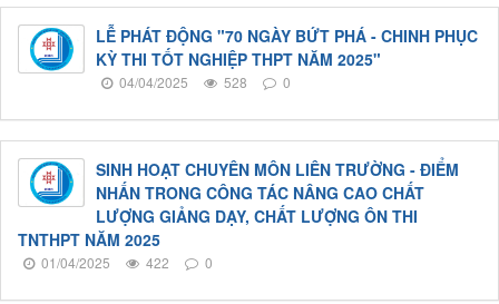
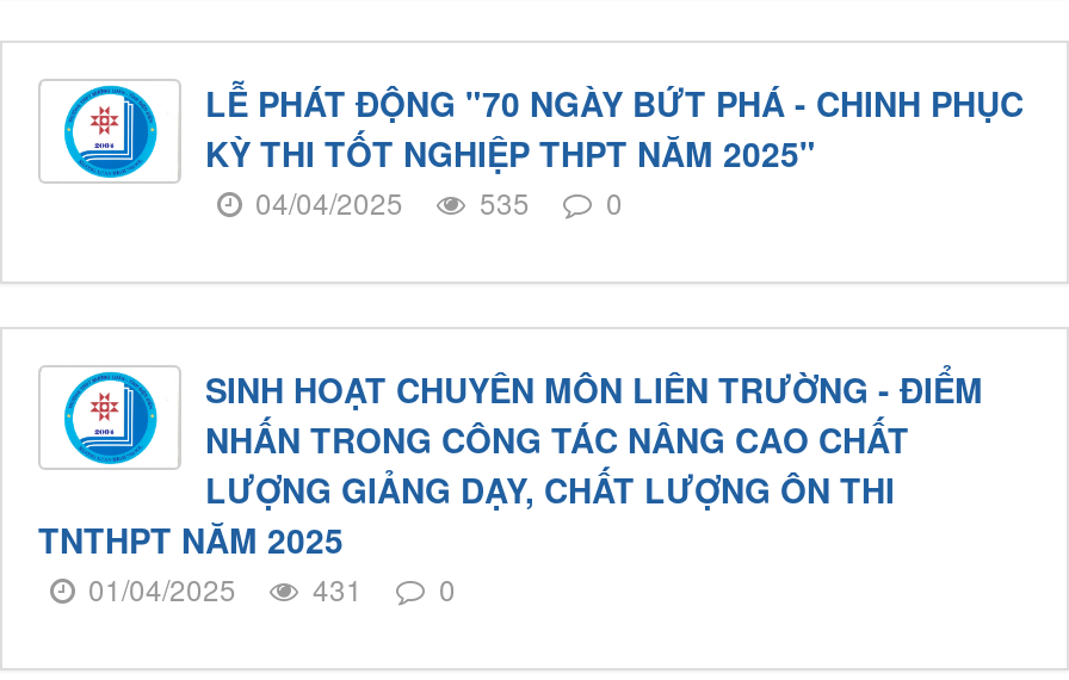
[116,72,291,91] 04/04/2025 528 0 -> [248,181,623,222] 04/04/2025 535 0
[38,253,213,272] 01/04/2025 422 0 -> [81,568,456,608] 01/04/2025 431 0

